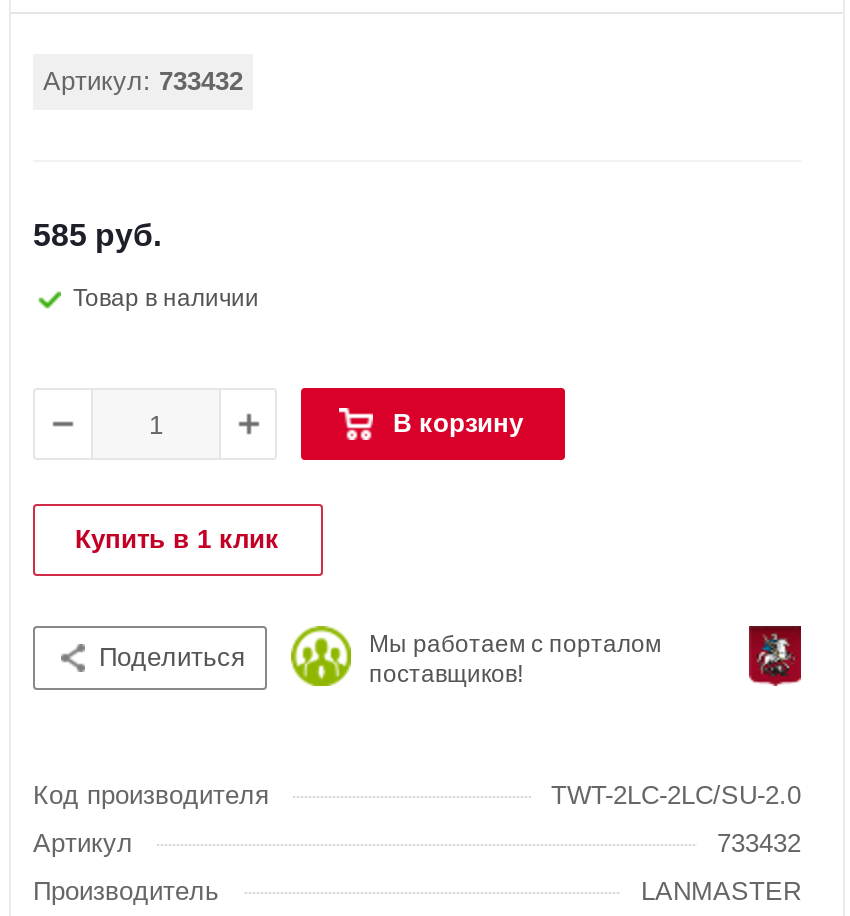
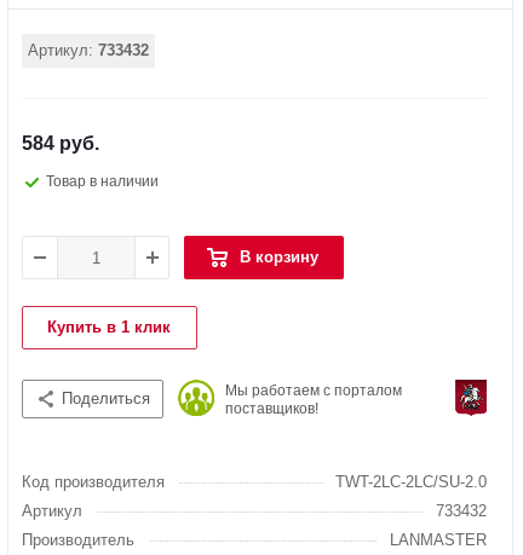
[33,218,161,252] 585 руб. -> [22,133,99,154] 584 руб.

